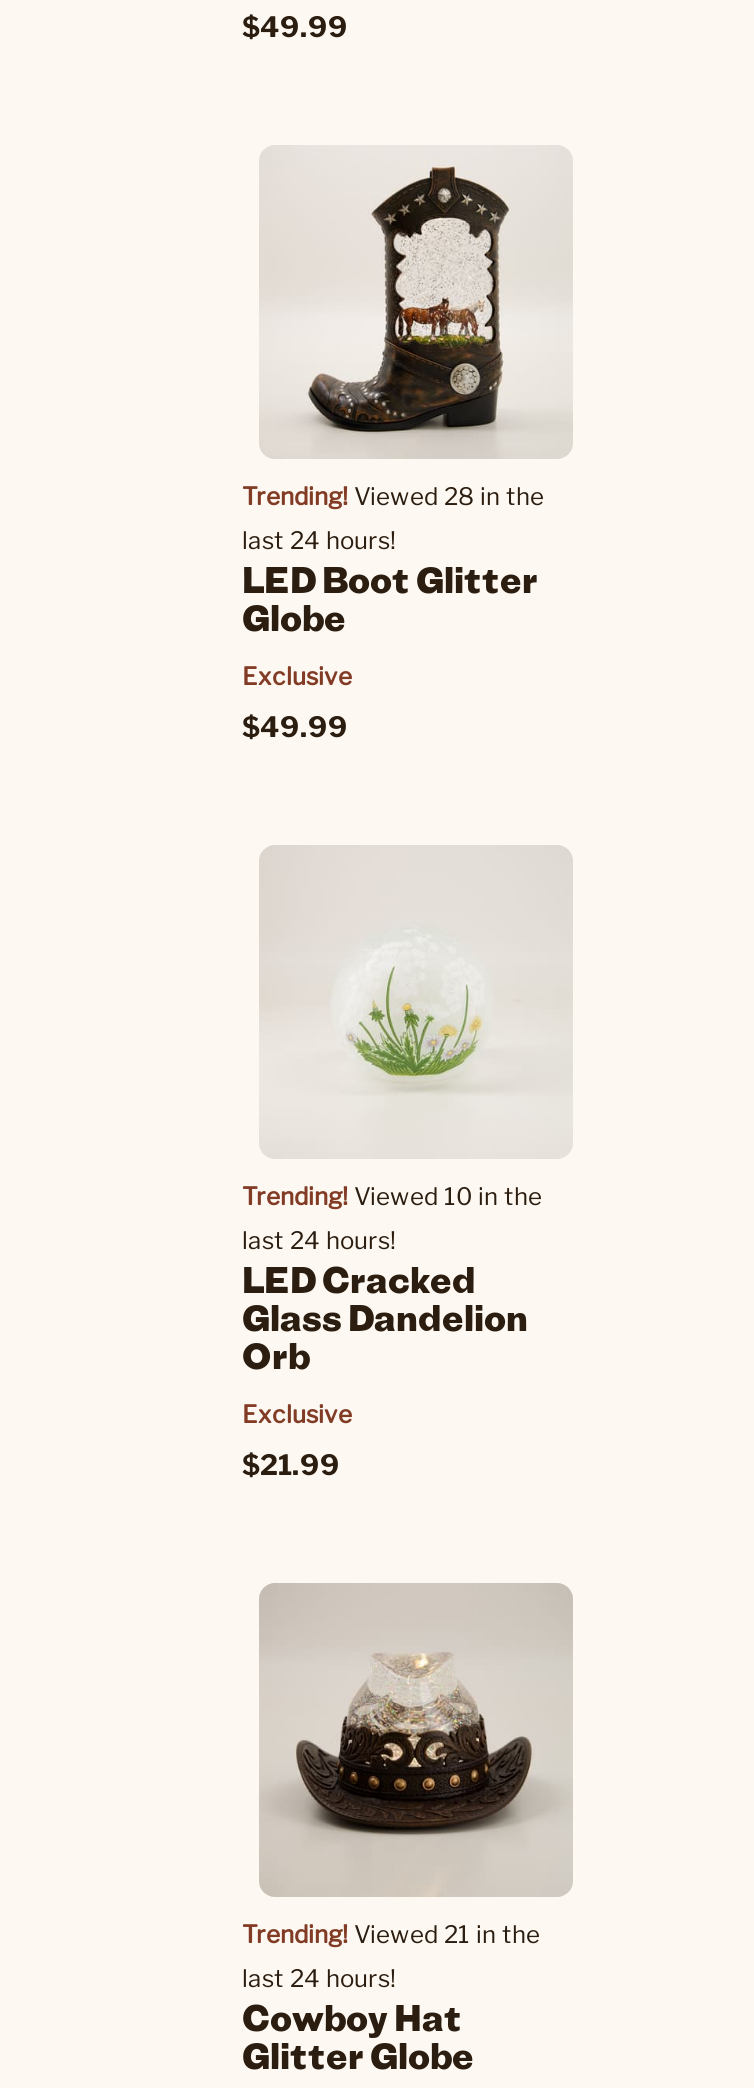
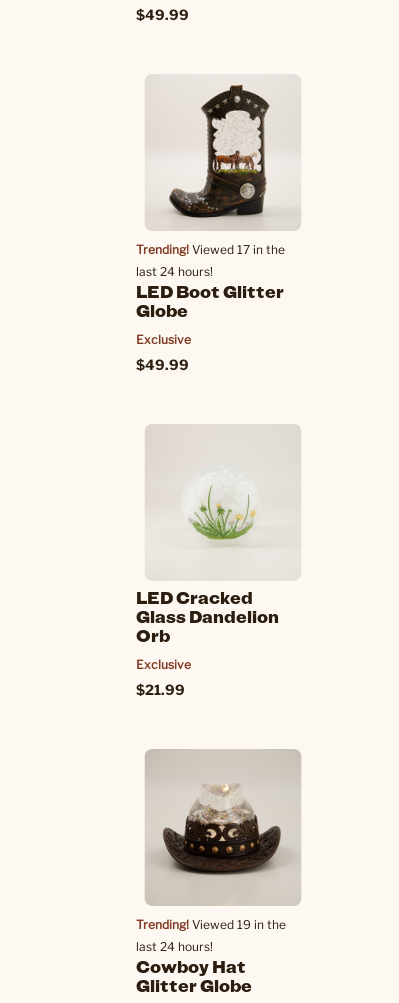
[242,481,544,511] Trending! Viewed 28 in the -> [136,242,285,257] Trending! Viewed 17 in the
[242,1181,542,1255] Trending! Viewed 10 in the | last 24 hours! -> none
[242,1919,540,1949] Trending! Viewed 21 in the -> [136,917,286,932] Trending! Viewed 19 in the

